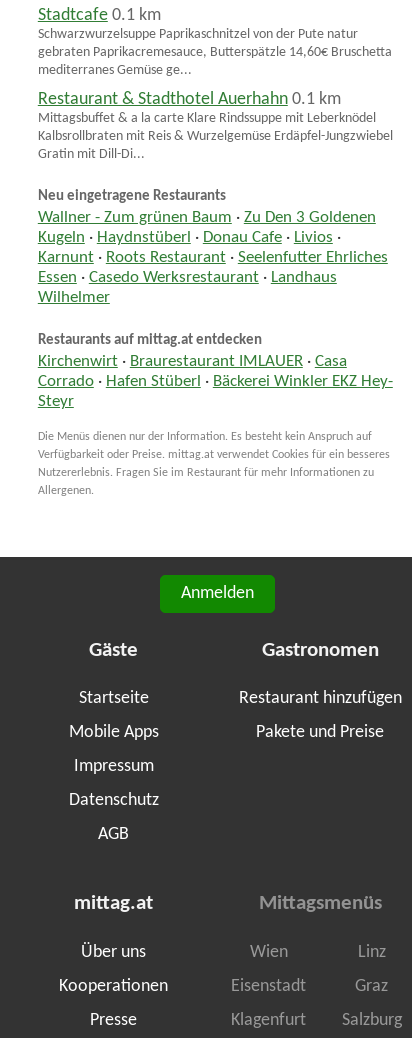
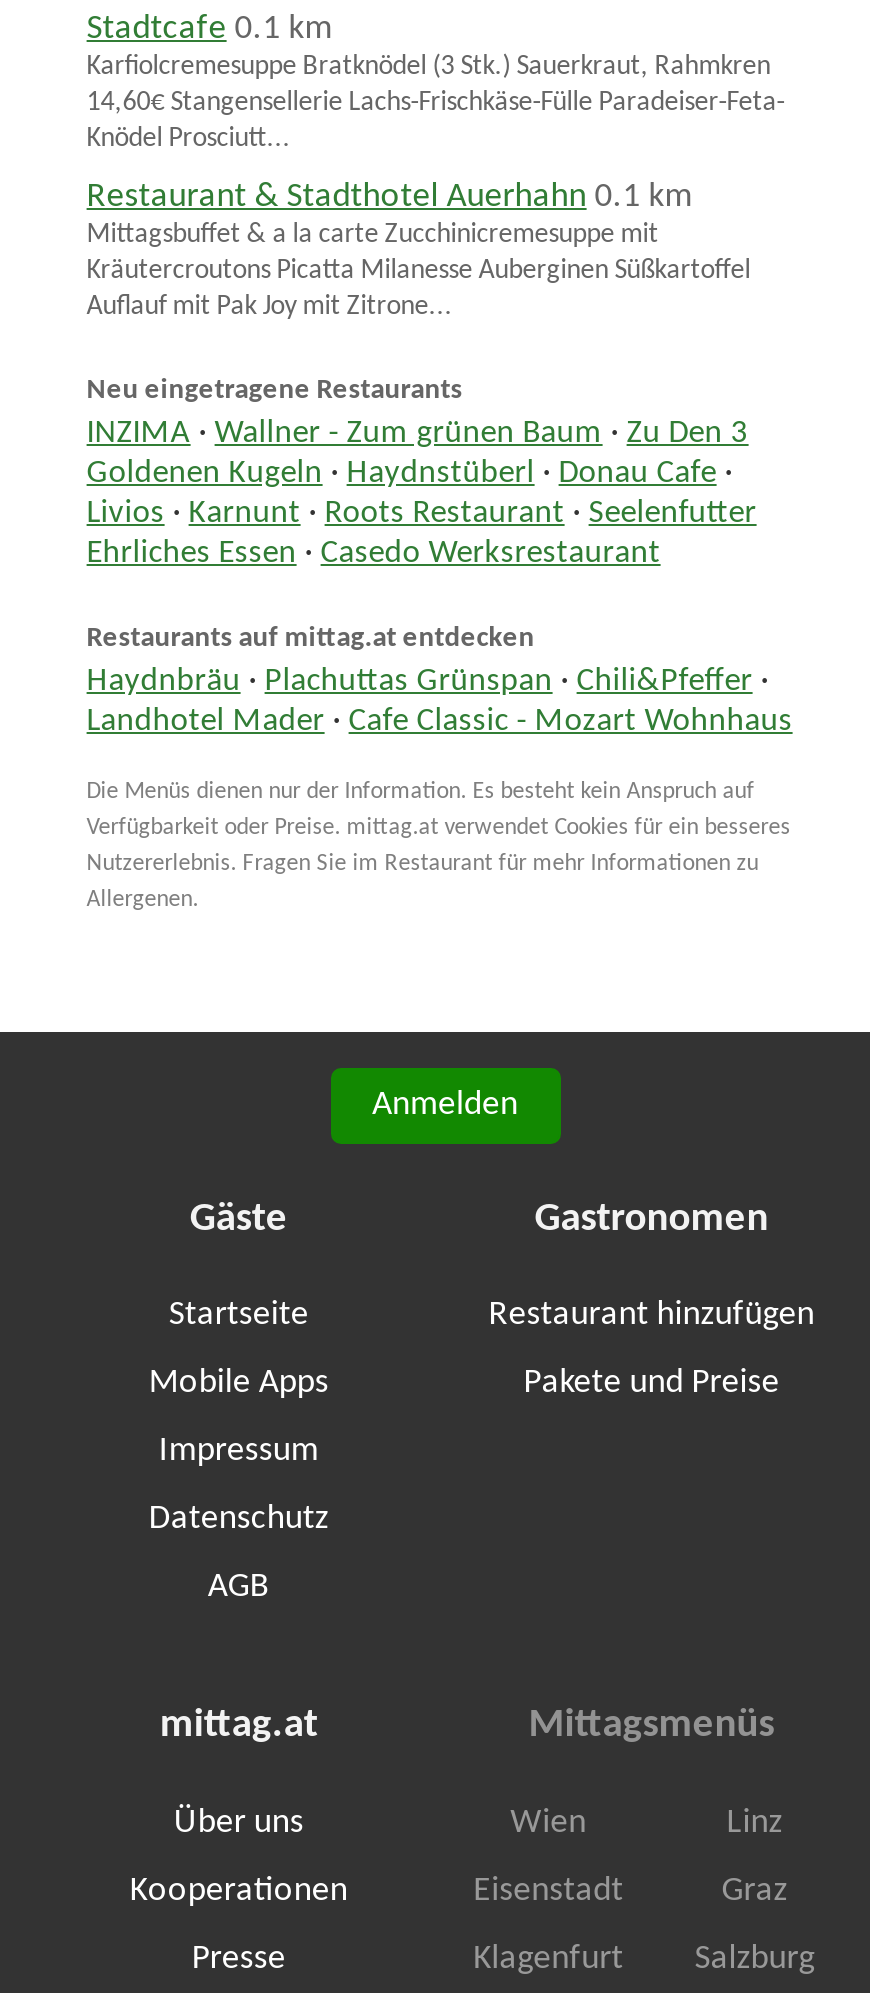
[38,27,392,78] Schwarzwurzelsuppe Paprikaschnitzel von der Pute natur | gebraten Paprikacremesauce, Butterspätzle 14,60€ Bruschetta | mediterranes Gemüse ge... -> [87,52,785,154] Karfiolcremesuppe Bratknödel (3 Stk.) Sauerkraut, Rahmkren | 14,60€ Stangensellerie Lachs-Frischkäse-Fülle Paradeiser-Feta- | Knödel Prosciutt...
[38,111,393,162] Mittagsbuffet & a la carte Klare Rindssuppe mit Leberknödel | Kalbsrollbraten mit Reis & Wurzelgemüse Erdäpfel-Jungzwiebel | Gratin mit Dill-Di... -> [87,220,751,322] Mittagsbuffet & a la carte Zucchinicremesuppe mit | Kräutercroutons Picatta Milanesse Auberginen Süßkartoffel | Auflauf mit Pak Joy mit Zitrone...
[38,210,388,306] Wallner - Zum grünen Baum · Zu Den 3 Goldenen | Kugeln · Haydnstüberl · Donau Cafe · Livios · | Karnunt · Roots Restaurant · Seelenfutter Ehrliches | Essen · Casedo Werksrestaurant · Landhaus | Wilhelmer -> [87,418,757,570] INZIMA · Wallner - Zum grünen Baum · Zu Den 3 | Goldenen Kugeln · Haydnstüberl · Donau Cafe · | Livios · Karnunt · Roots Restaurant · Seelenfutter | Ehrliches Essen · Casedo Werksrestaurant
[38,354,393,410] Kirchenwirt · Braurestaurant IMLAUER · Casa | Corrado · Hafen Stüberl · Bäckerei Winkler EKZ Hey- | Steyr -> [87,666,793,738] Haydnbräu · Plachuttas Grünspan · Chili&Pfeffer · | Landhotel Mader · Cafe Classic - Mozart Wohnhaus

